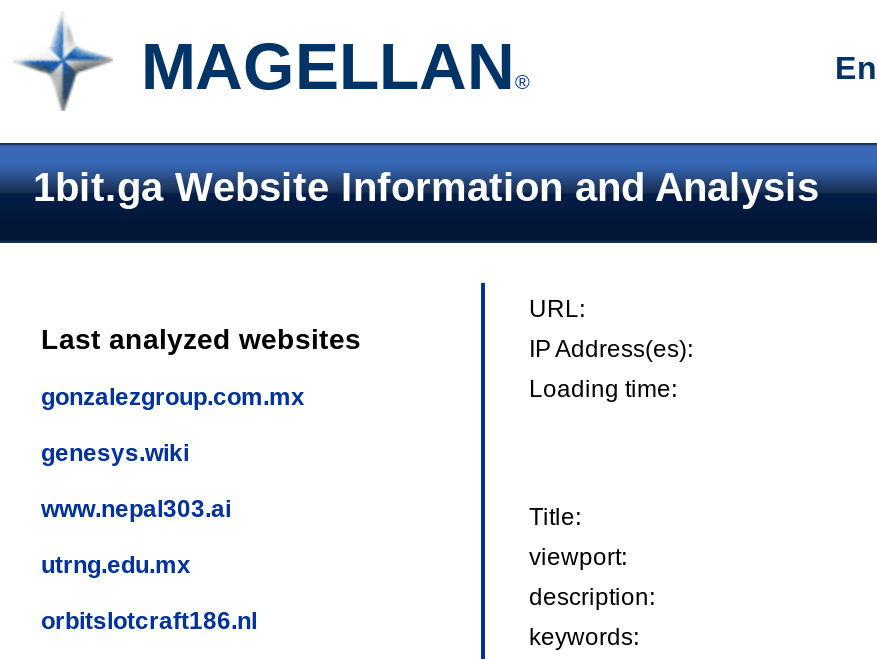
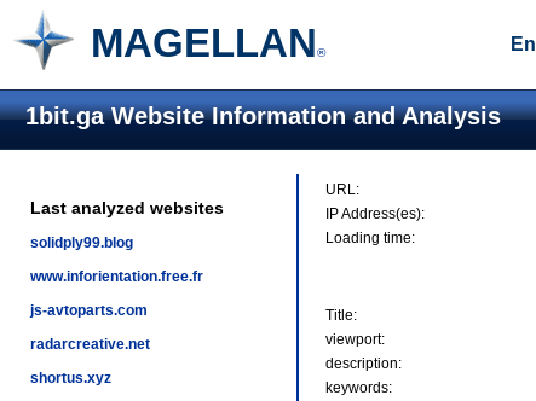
[41,383,305,411] gonzalezgroup.com.mx -> [30,234,133,251] solidply99.blog
[41,439,189,467] genesys.wiki -> [30,268,203,285] www.inforientation.free.fr
[41,495,231,523] www.nepal303.ai -> [30,302,148,319] js-avtoparts.com
[41,551,191,579] utrng.edu.mx -> [30,336,150,353] radarcreative.net
[41,607,257,635] orbitslotcraft186.nl -> [30,370,111,387] shortus.xyz

